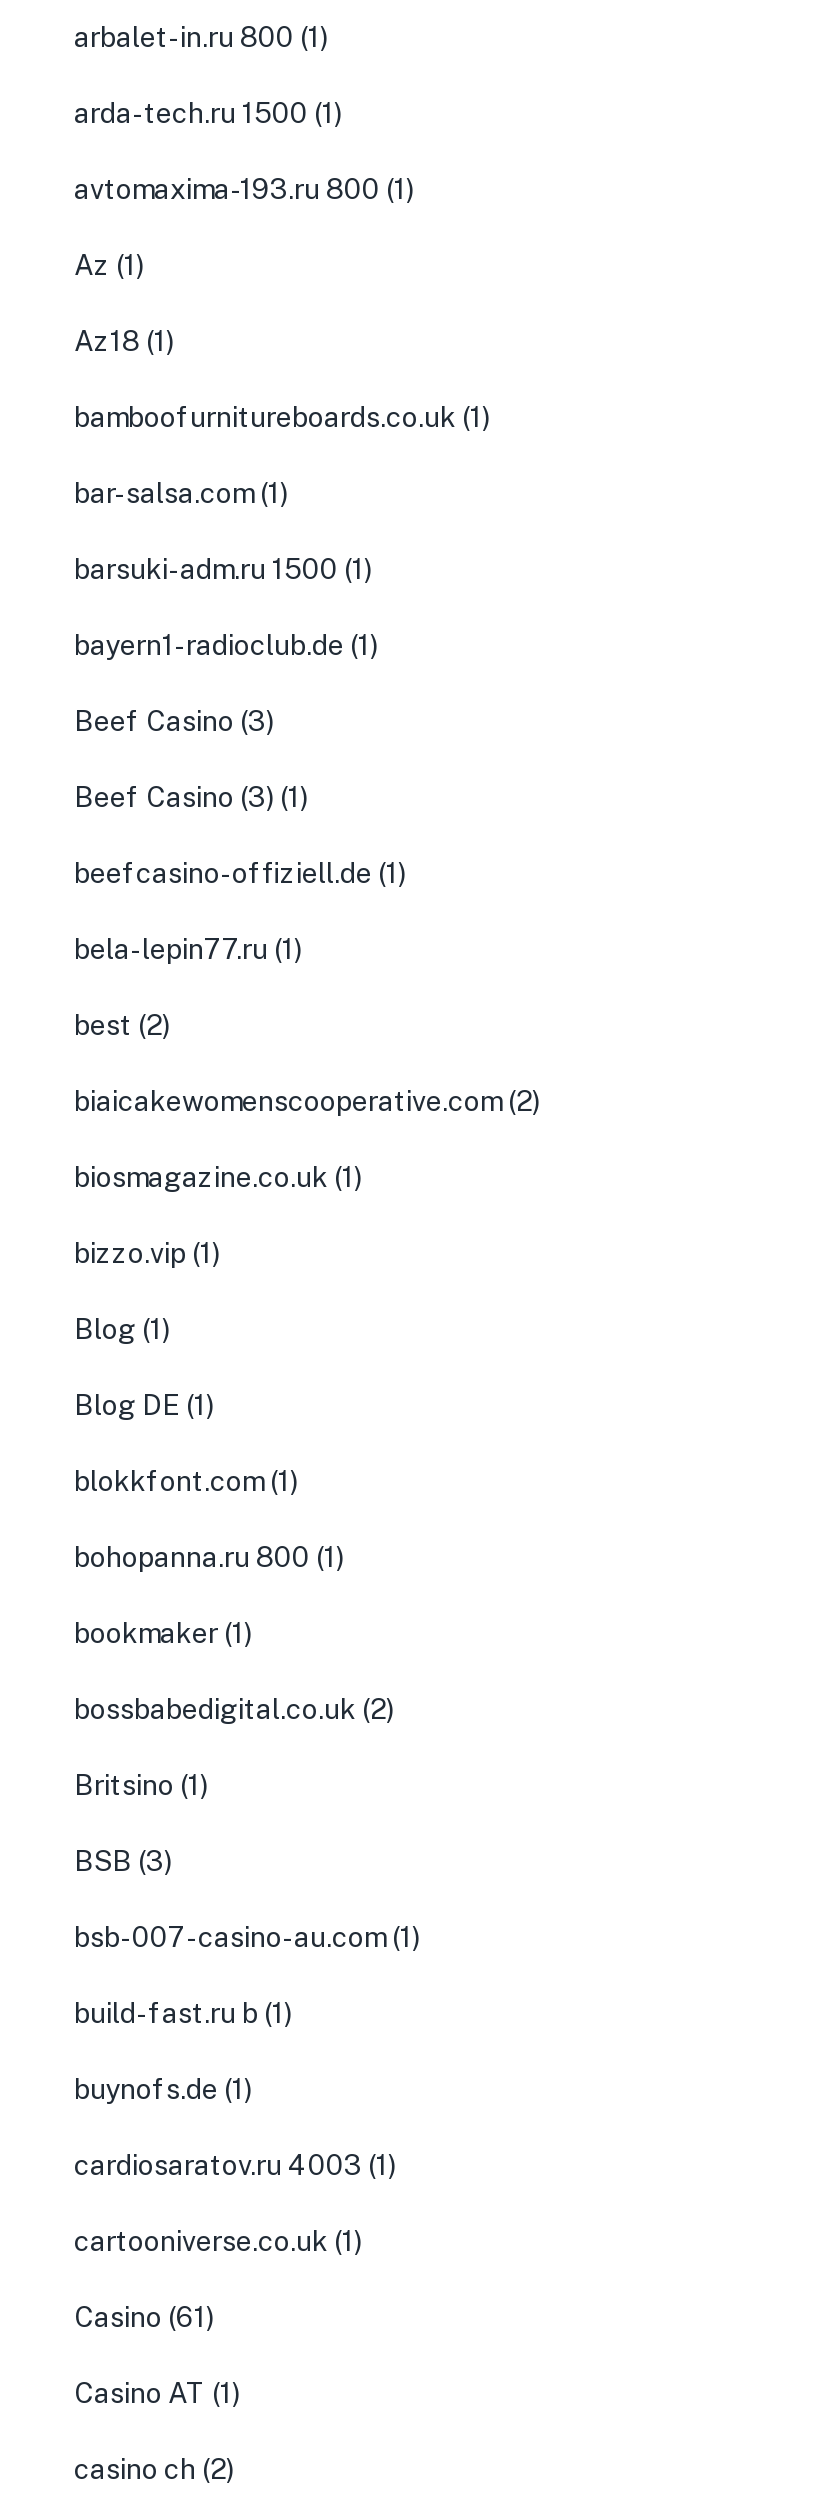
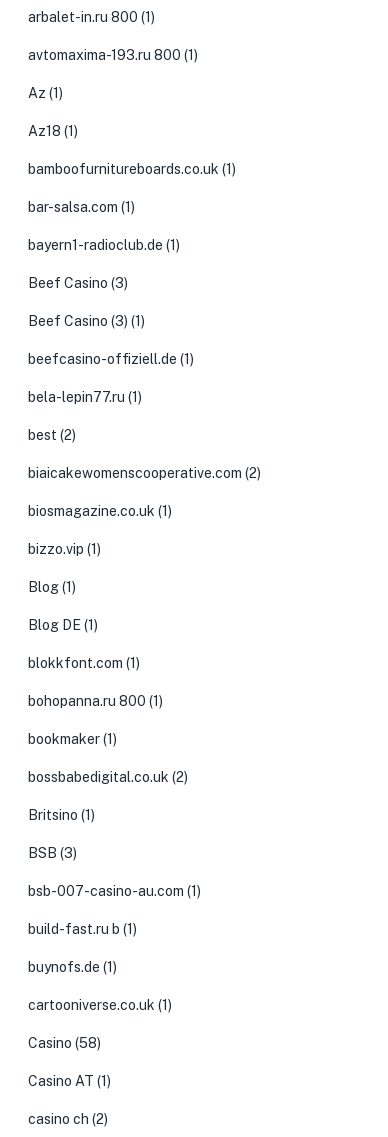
[74,97,342,129] arda-tech.ru 1500 (1) -> none
[74,553,372,585] barsuki-adm.ru 1500 (1) -> none
[74,2149,396,2181] cardiosaratov.ru 4003 (1) -> none
[74,2301,214,2333] Casino (61) -> [28,1035,101,1051] Casino (58)

